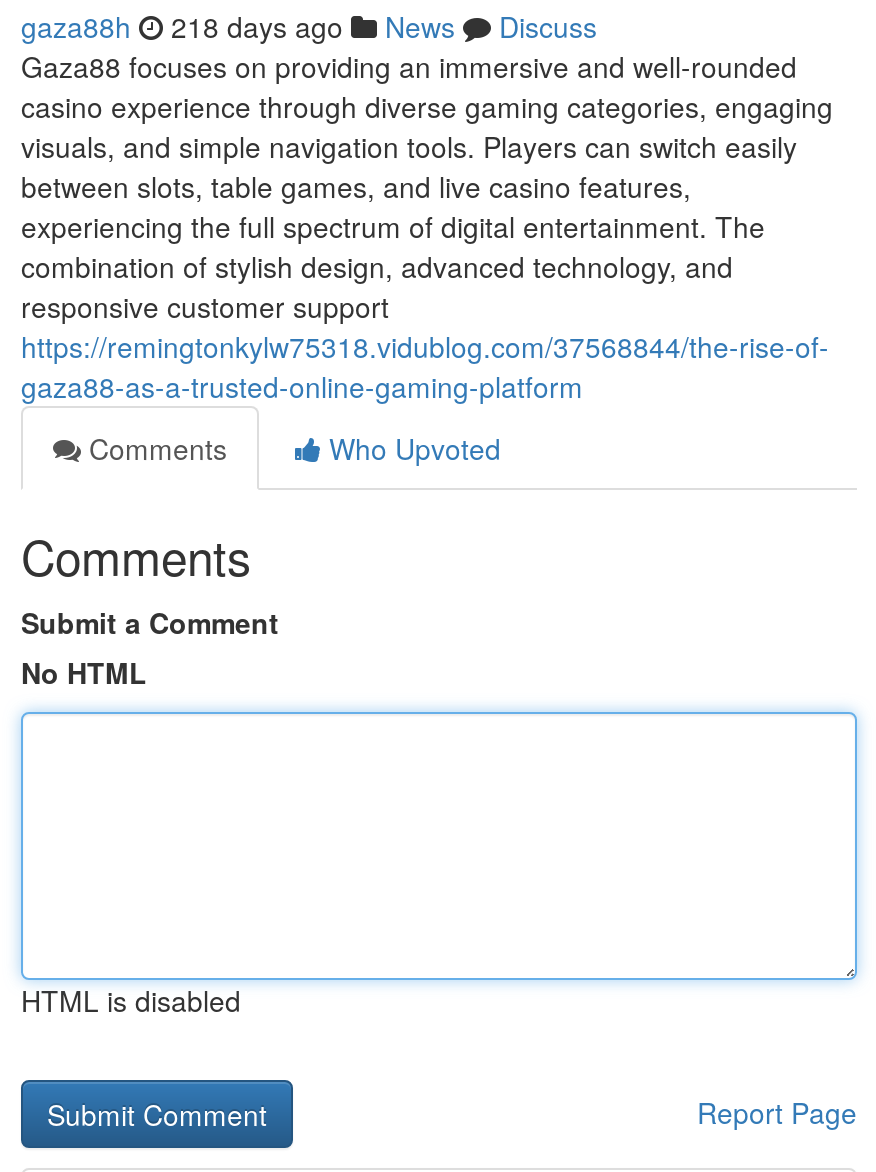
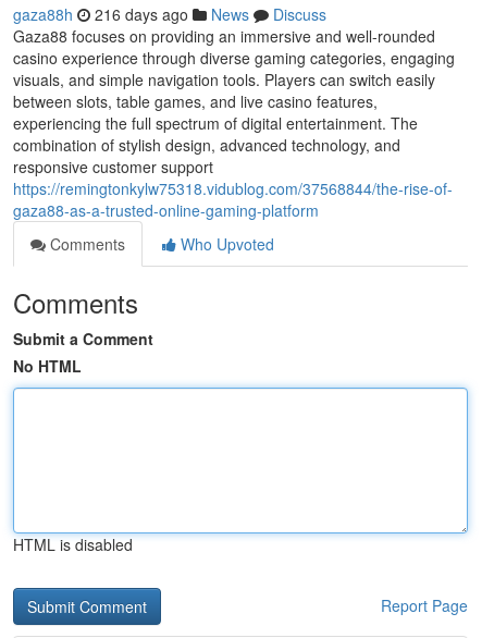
[21,6,597,46] gaza88h 218 days ago News Discuss -> [13,3,326,25] gaza88h 216 days ago News Discuss

